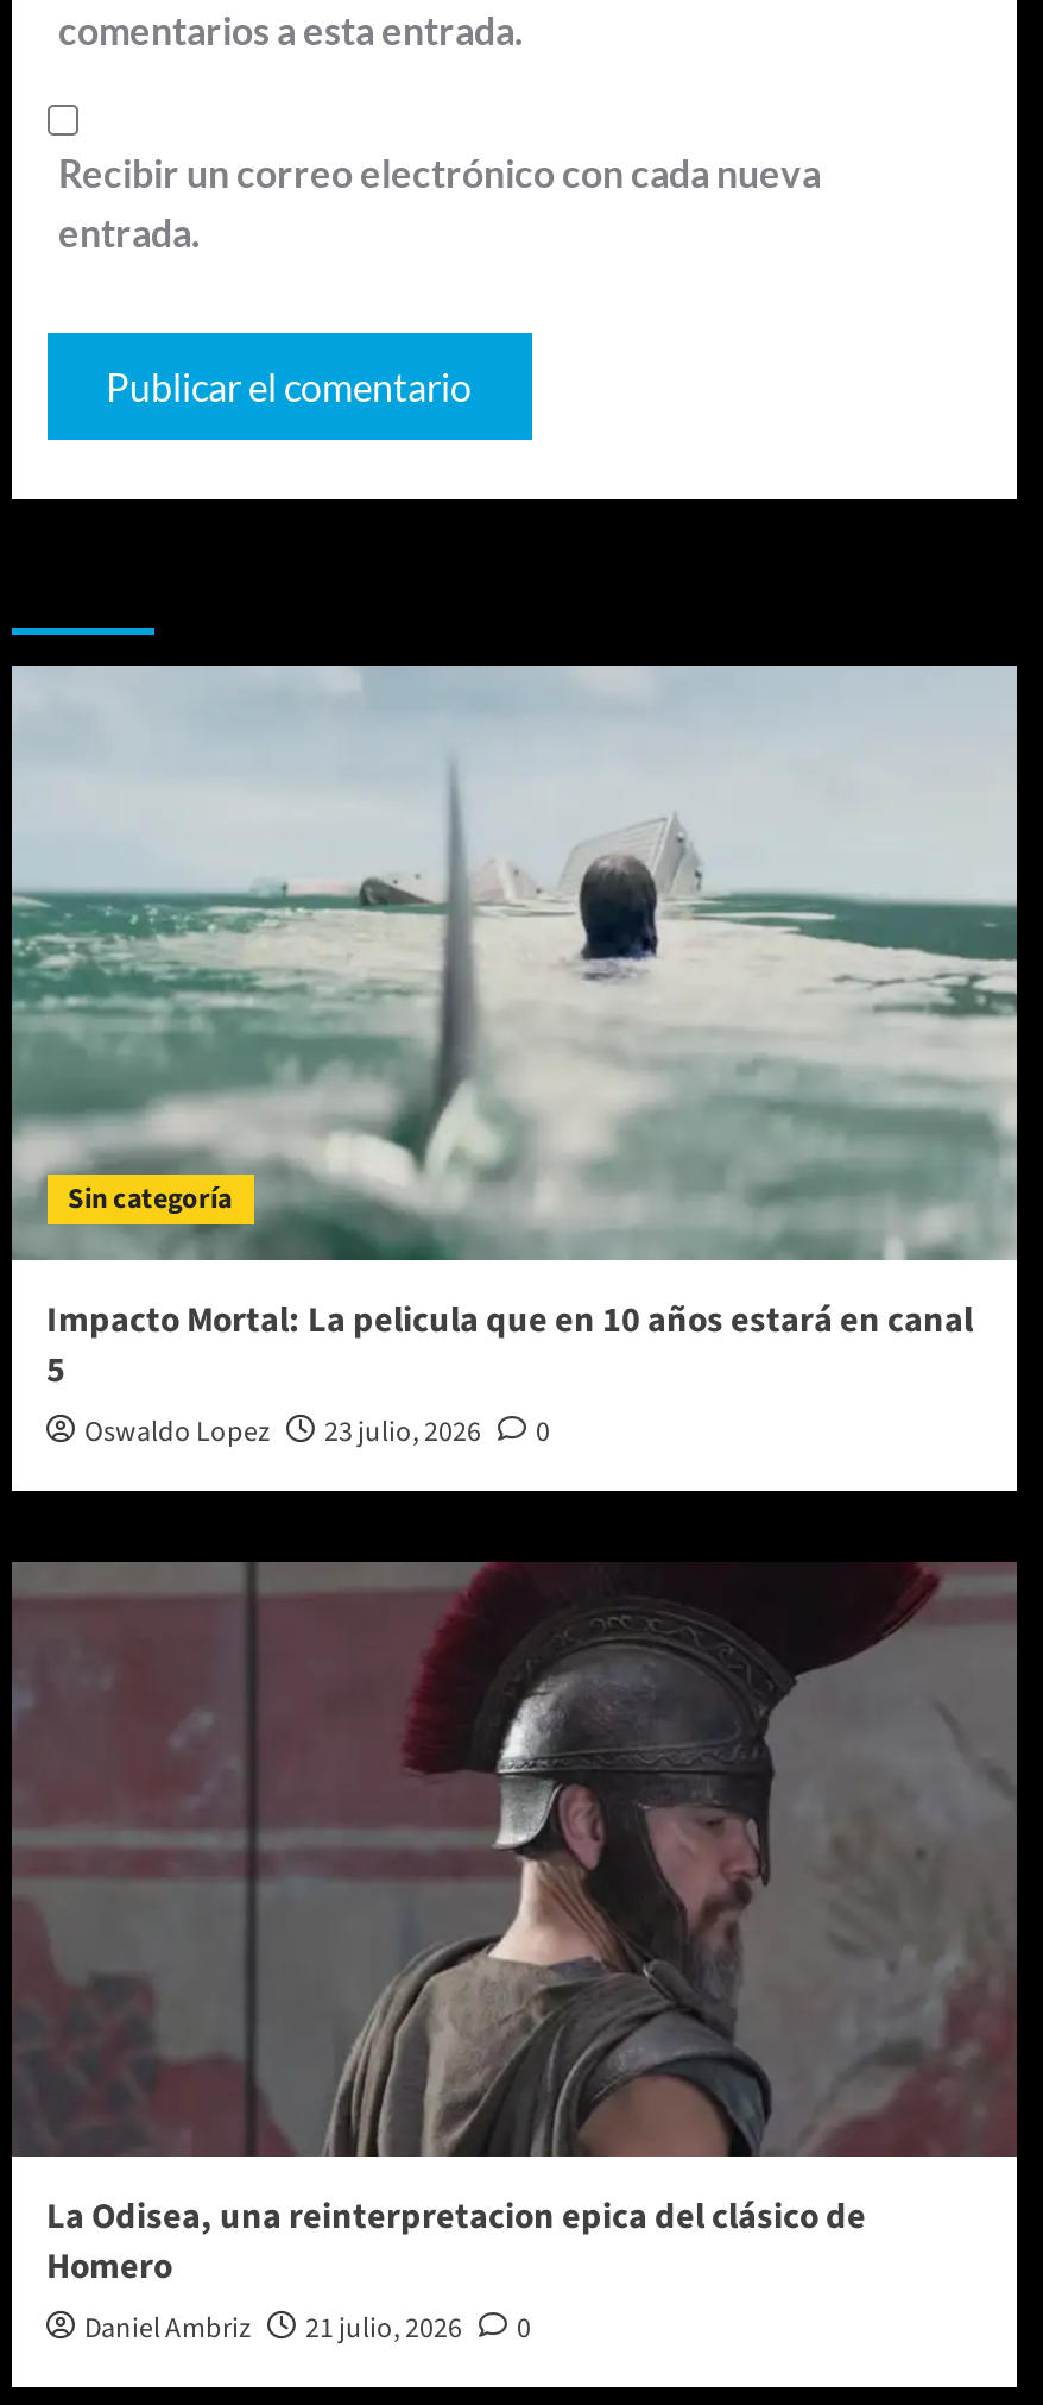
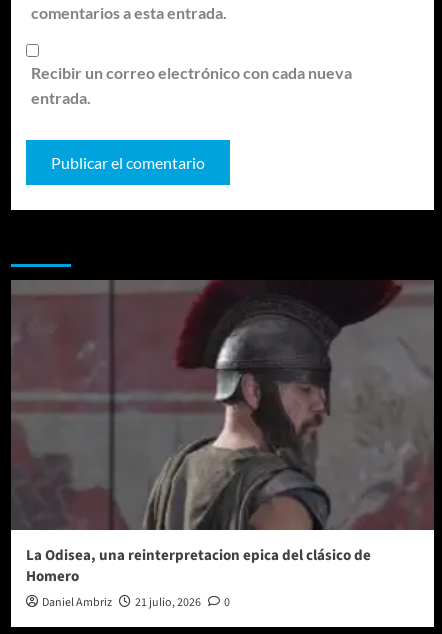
[12,663,1017,1454] [image] | Sin categoría | Impacto Mortal: La pelicula que en 10 años estará en canal | 5 | Oswaldo Lopez | 23 julio, 2026 | 0 -> none

